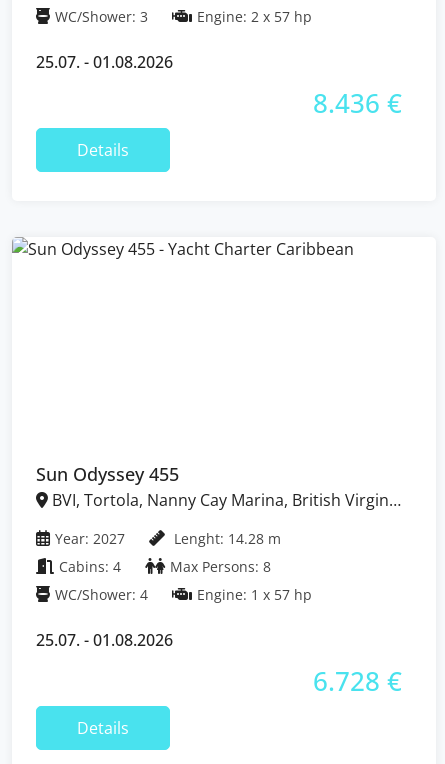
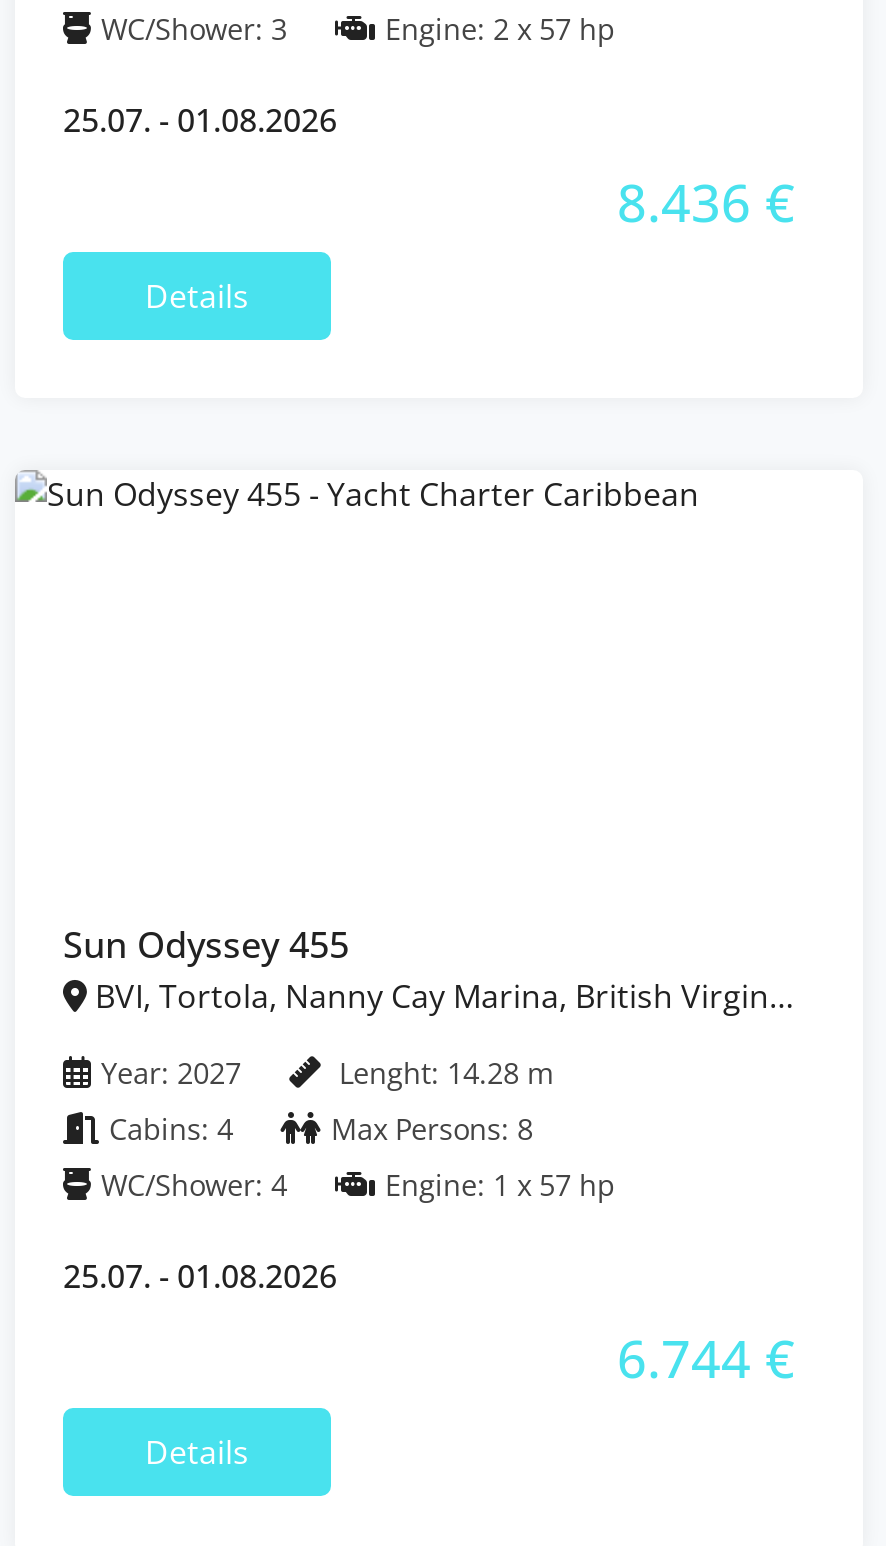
[313,663,402,699] 6.728 € -> [617,1322,795,1394] 6.744 €

